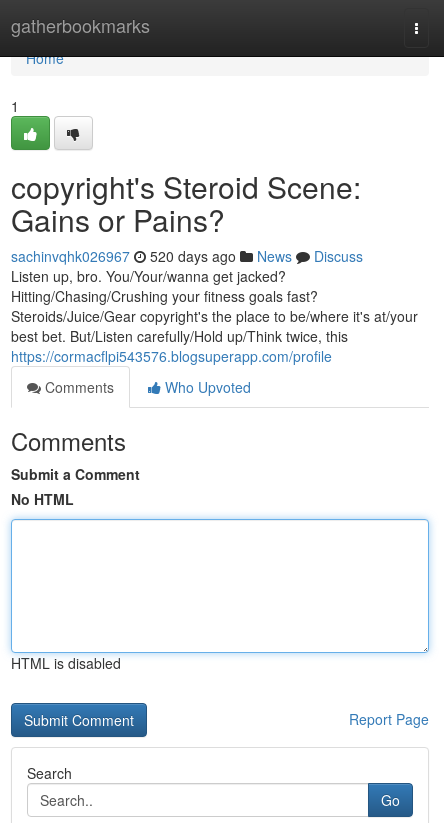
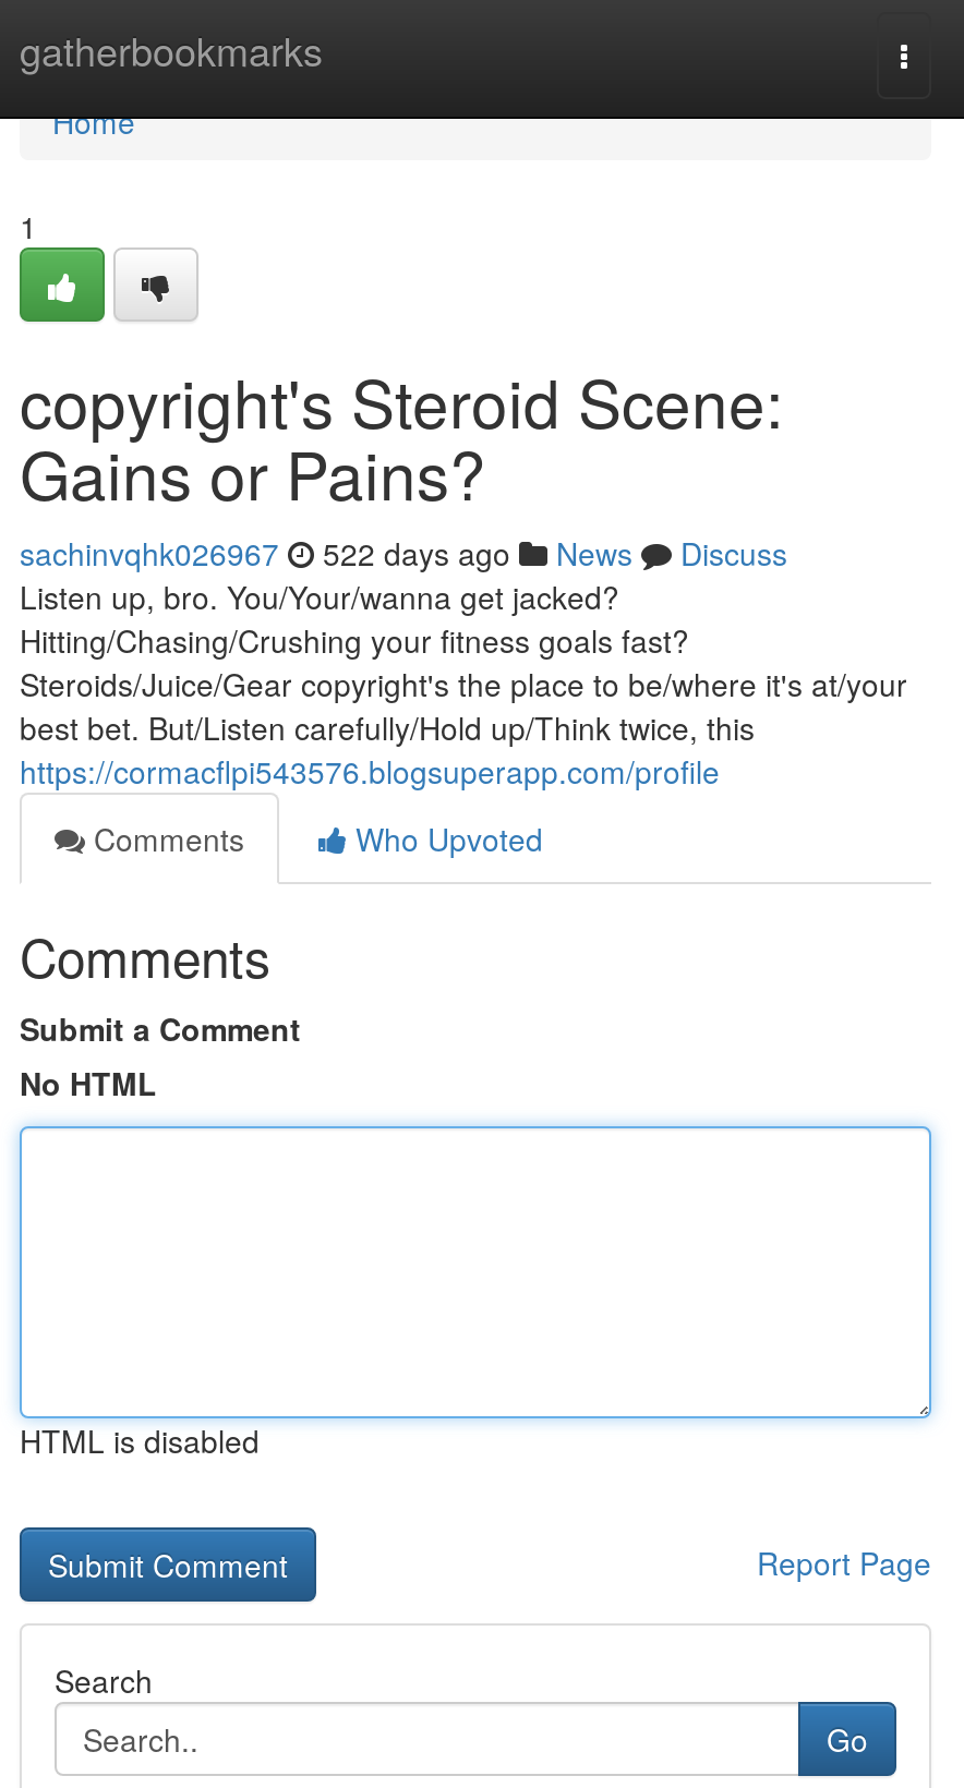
[11,246,363,266] sachinvqhk026967 520 days ago News Discuss -> [20,531,787,575] sachinvqhk026967 522 days ago News Discuss

